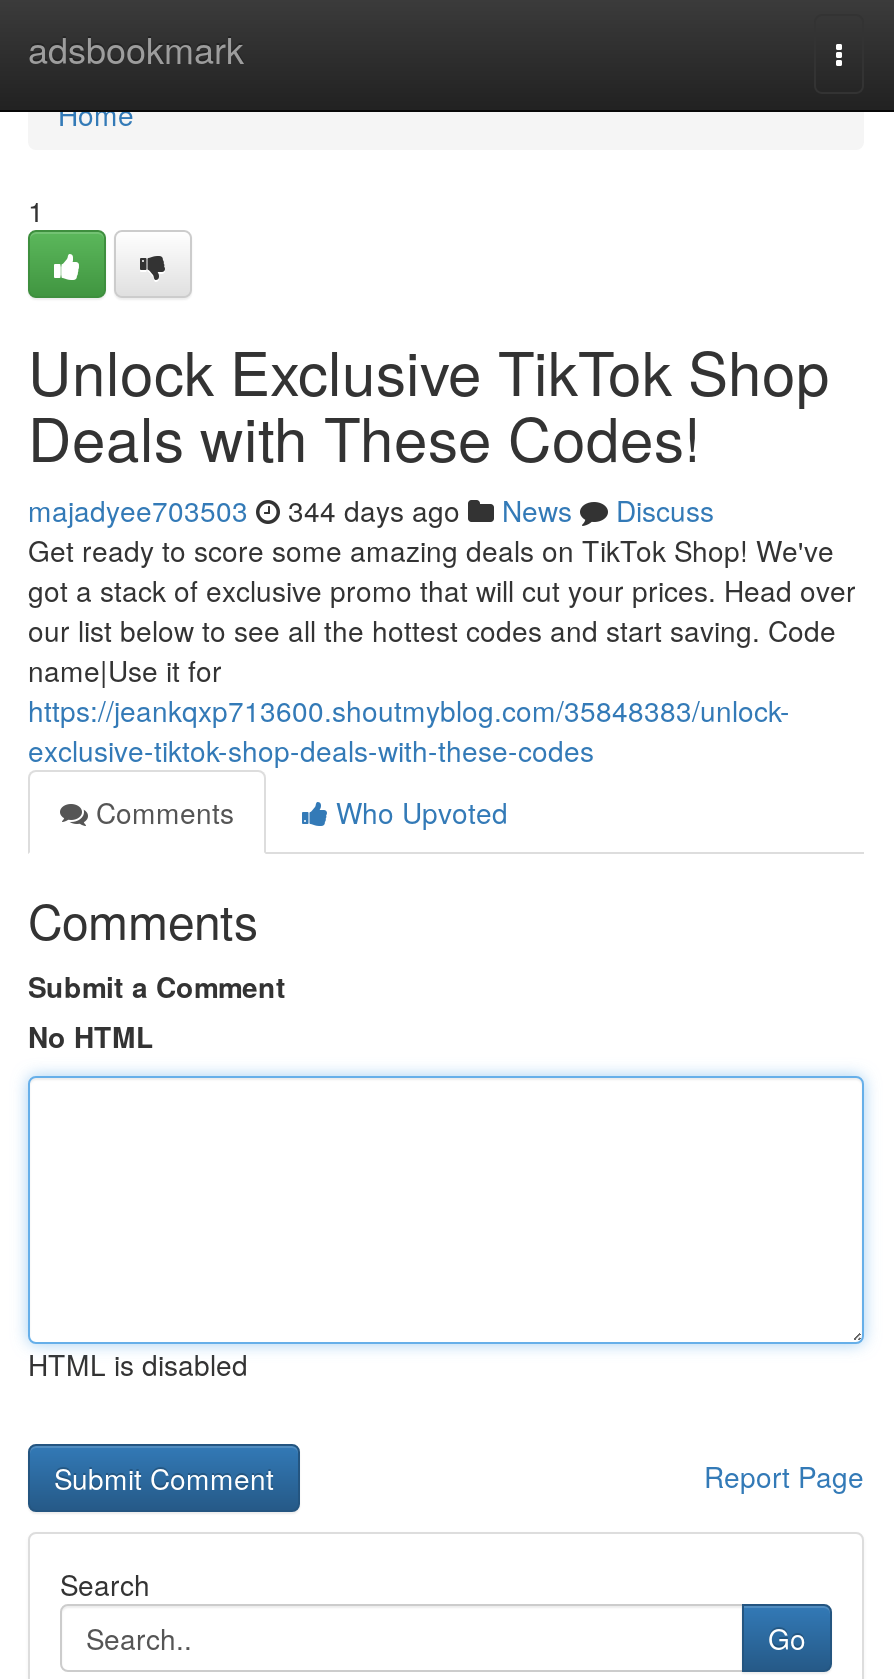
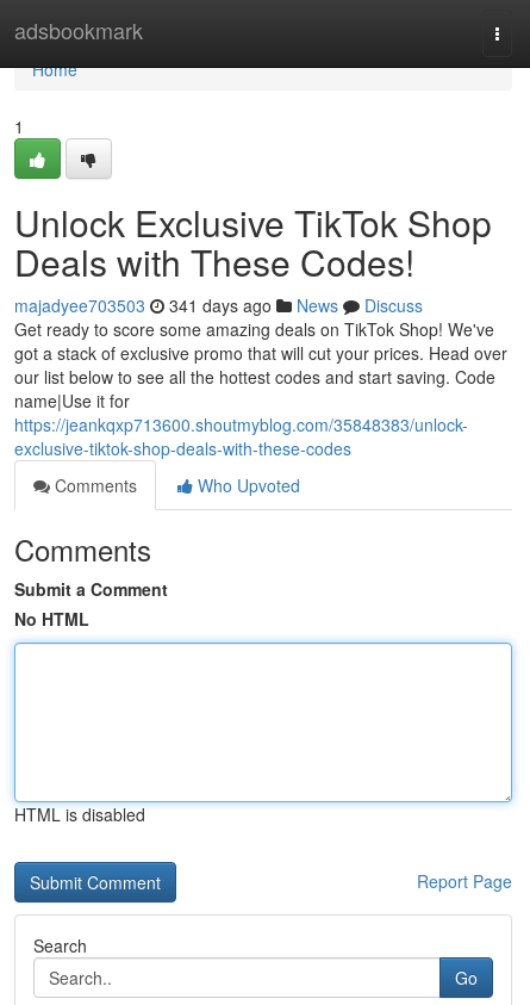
[28,490,714,530] majadyee703503 344 days ago News Discuss -> [14,293,423,317] majadyee703503 341 days ago News Discuss

